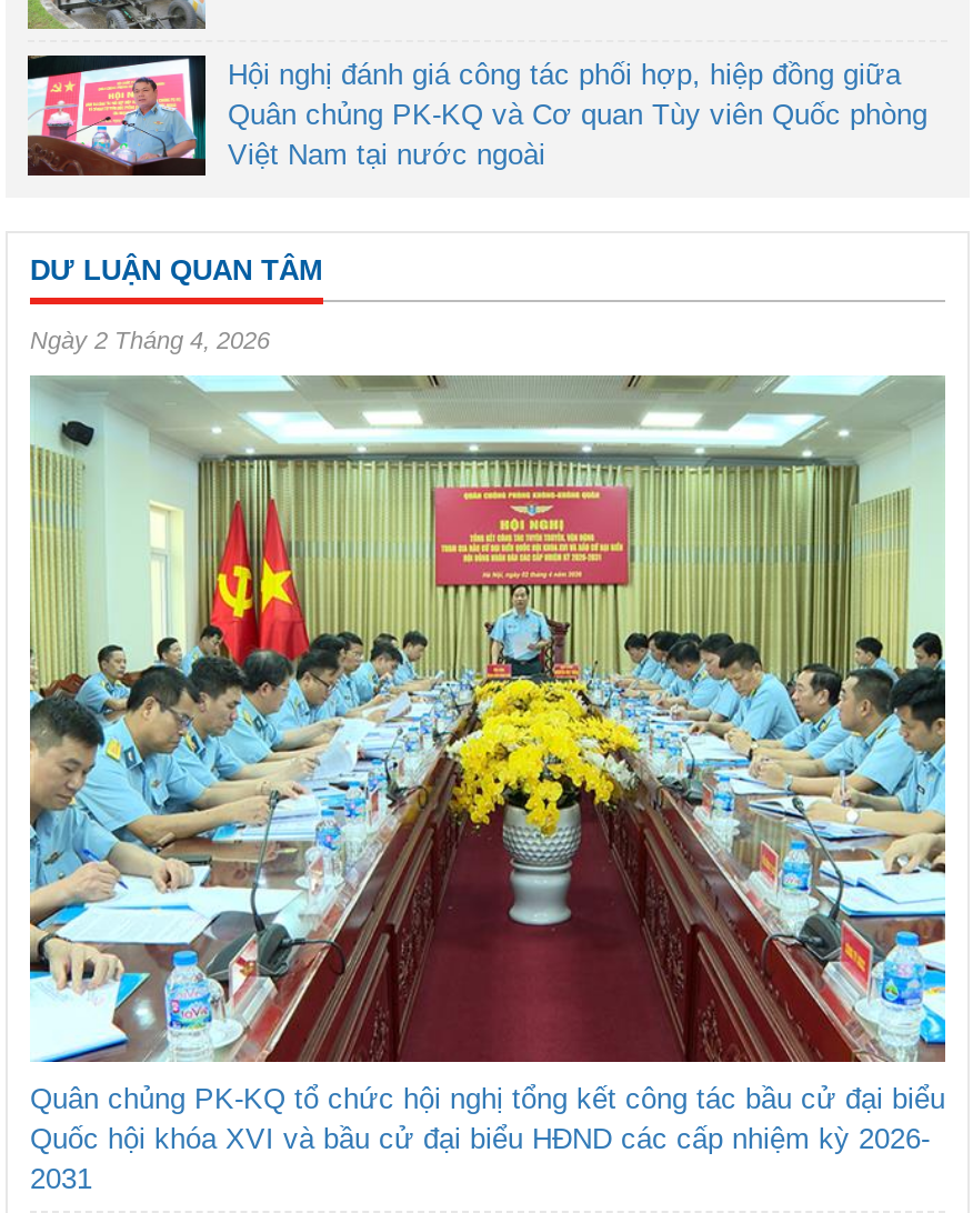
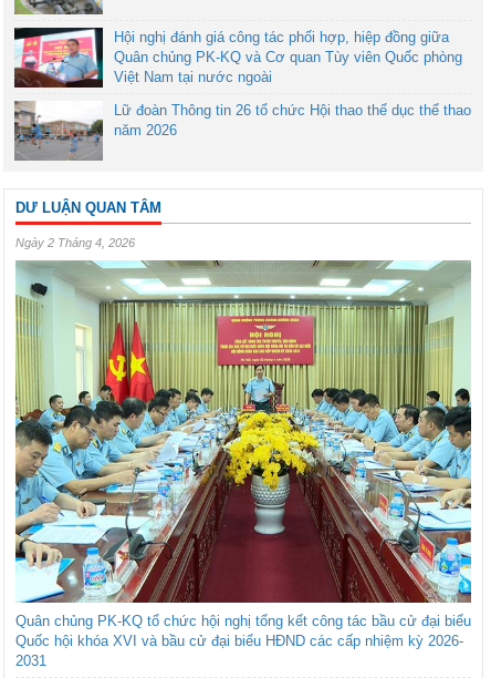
none -> [13,101,471,160] [image] | Lữ đoàn Thông tin 26 tổ chức Hội thao thể dục thể thao | năm 2026

